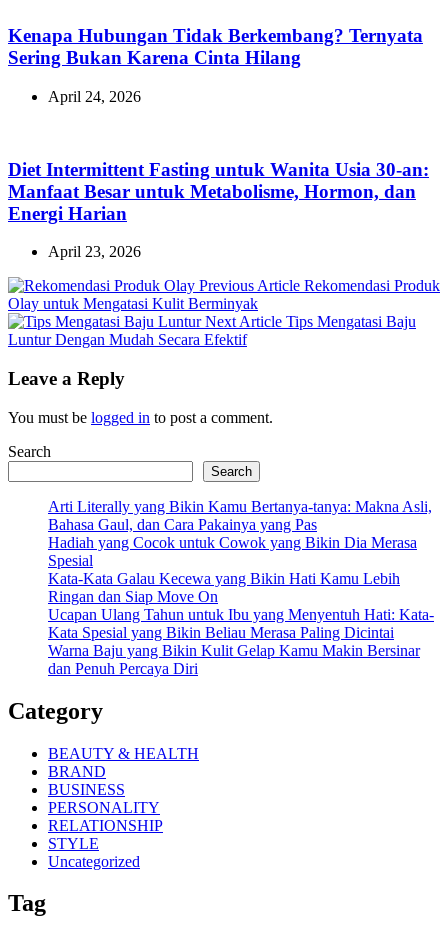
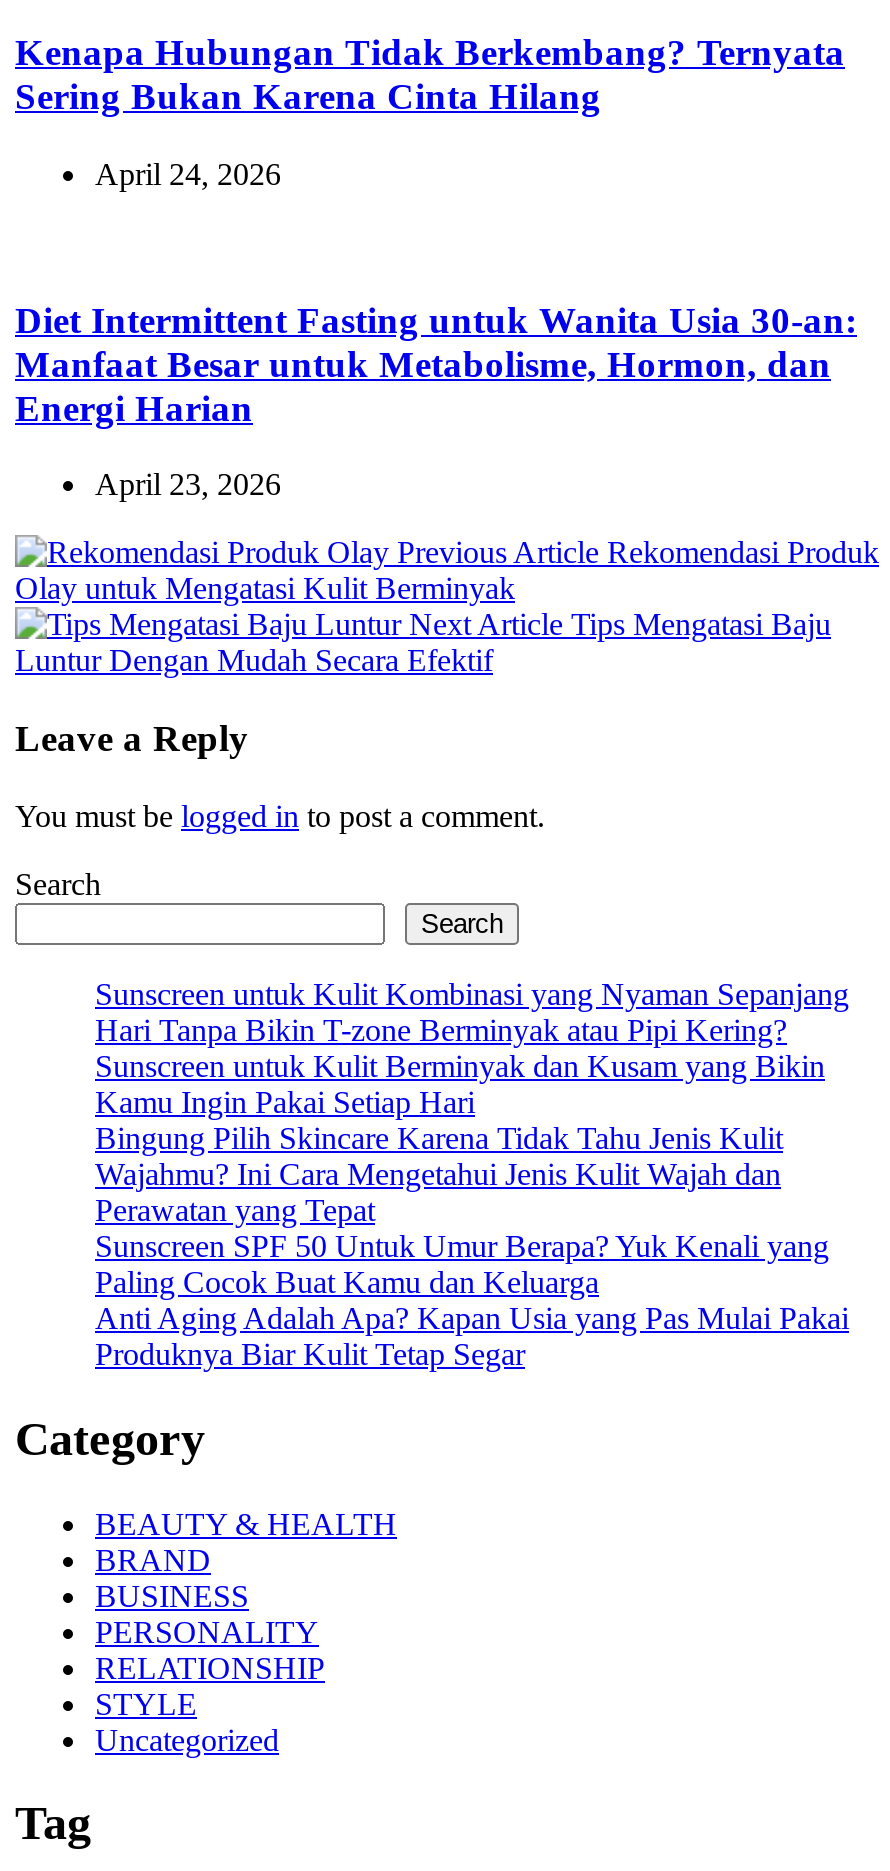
[48,498,434,677] Arti Literally yang Bikin Kamu Bertanya-tanya: Makna Asli, | Bahasa Gaul, dan Cara Pakainya yang Pas | Hadiah yang Cocok untuk Cowok yang Bikin Dia Merasa | Spesial | Kata-Kata Galau Kecewa yang Bikin Hati Kamu Lebih | Ringan dan Siap Move On | Ucapan Ulang Tahun untuk Ibu yang Menyentuh Hati: Kata- | Kata Spesial yang Bikin Beliau Merasa Paling Dicintai | Warna Baju yang Bikin Kulit Gelap Kamu Makin Bersinar | dan Penuh Percaya Diri -> [95,977,849,1371] Sunscreen untuk Kulit Kombinasi yang Nyaman Sepanjang | Hari Tanpa Bikin T-zone Berminyak atau Pipi Kering? | Sunscreen untuk Kulit Berminyak dan Kusam yang Bikin | Kamu Ingin Pakai Setiap Hari | Bingung Pilih Skincare Karena Tidak Tahu Jenis Kulit | Wajahmu? Ini Cara Mengetahui Jenis Kulit Wajah dan | Perawatan yang Tepat | Sunscreen SPF 50 Untuk Umur Berapa? Yuk Kenali yang | Paling Cocok Buat Kamu dan Keluarga | Anti Aging Adalah Apa? Kapan Usia yang Pas Mulai Pakai | Produknya Biar Kulit Tetap Segar

